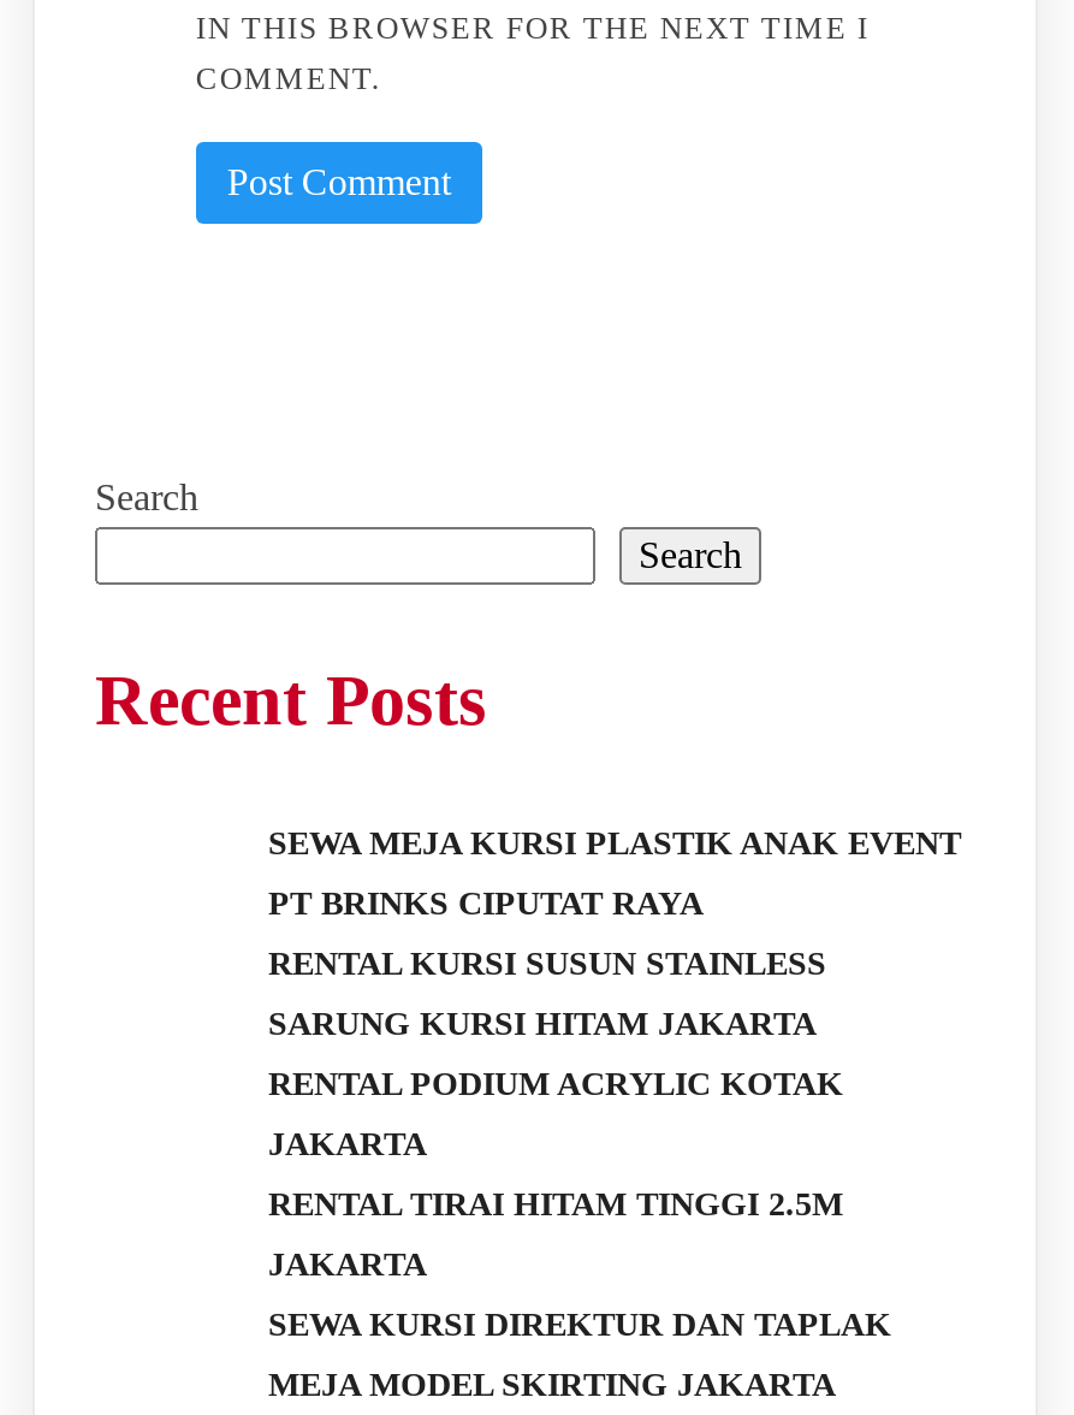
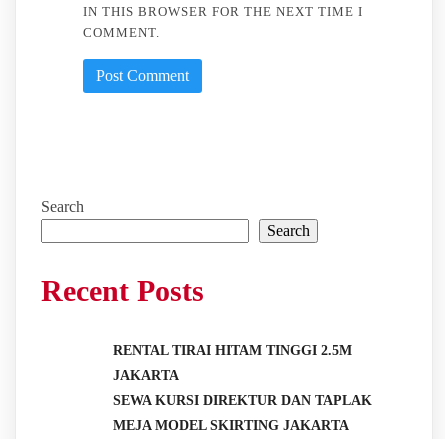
[268,825,961,1162] SEWA MEJA KURSI PLASTIK ANAK EVENT | PT BRINKS CIPUTAT RAYA | RENTAL KURSI SUSUN STAINLESS | SARUNG KURSI HITAM JAKARTA | RENTAL PODIUM ACRYLIC KOTAK | JAKARTA -> none

